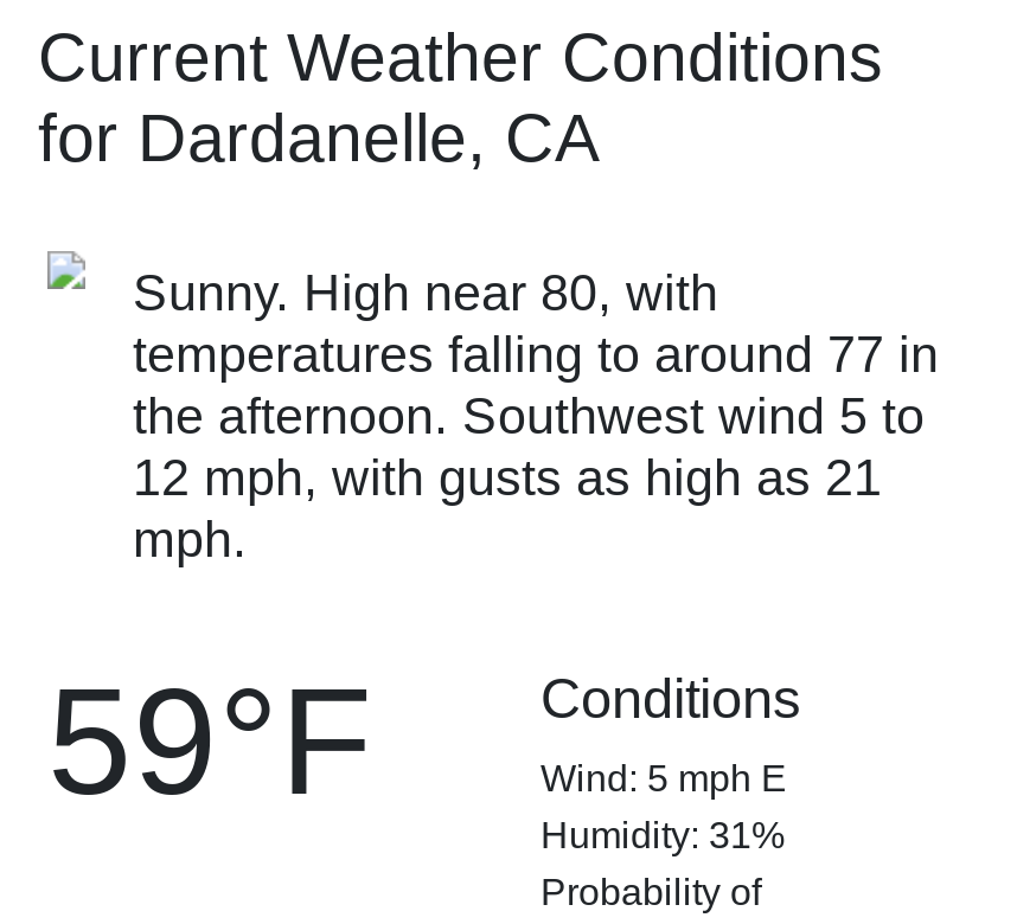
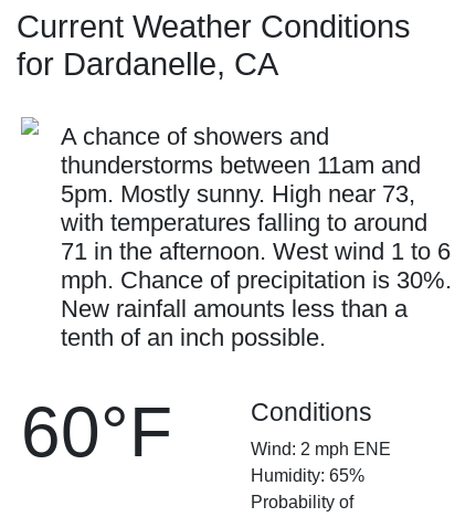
[133,263,939,569] Sunny. High near 80, with | temperatures falling to around 77 in | the afternoon. Southwest wind 5 to | 12 mph, with gusts as high as 21 | mph. -> [61,123,452,351] A chance of showers and | thunderstorms between 11am and | 5pm. Mostly sunny. High near 73, | with temperatures falling to around | 71 in the afternoon. West wind 1 to 6 | mph. Chance of precipitation is 30%. | New rainfall amounts less than a | tenth of an inch possible.
[47,656,372,827] 59°F -> [21,392,172,472] 60°F
[541,758,787,798] Wind: 5 mph E -> [251,440,391,458] Wind: 2 mph ENE
[541,815,785,855] Humidity: 31% -> [251,466,364,485] Humidity: 65%

